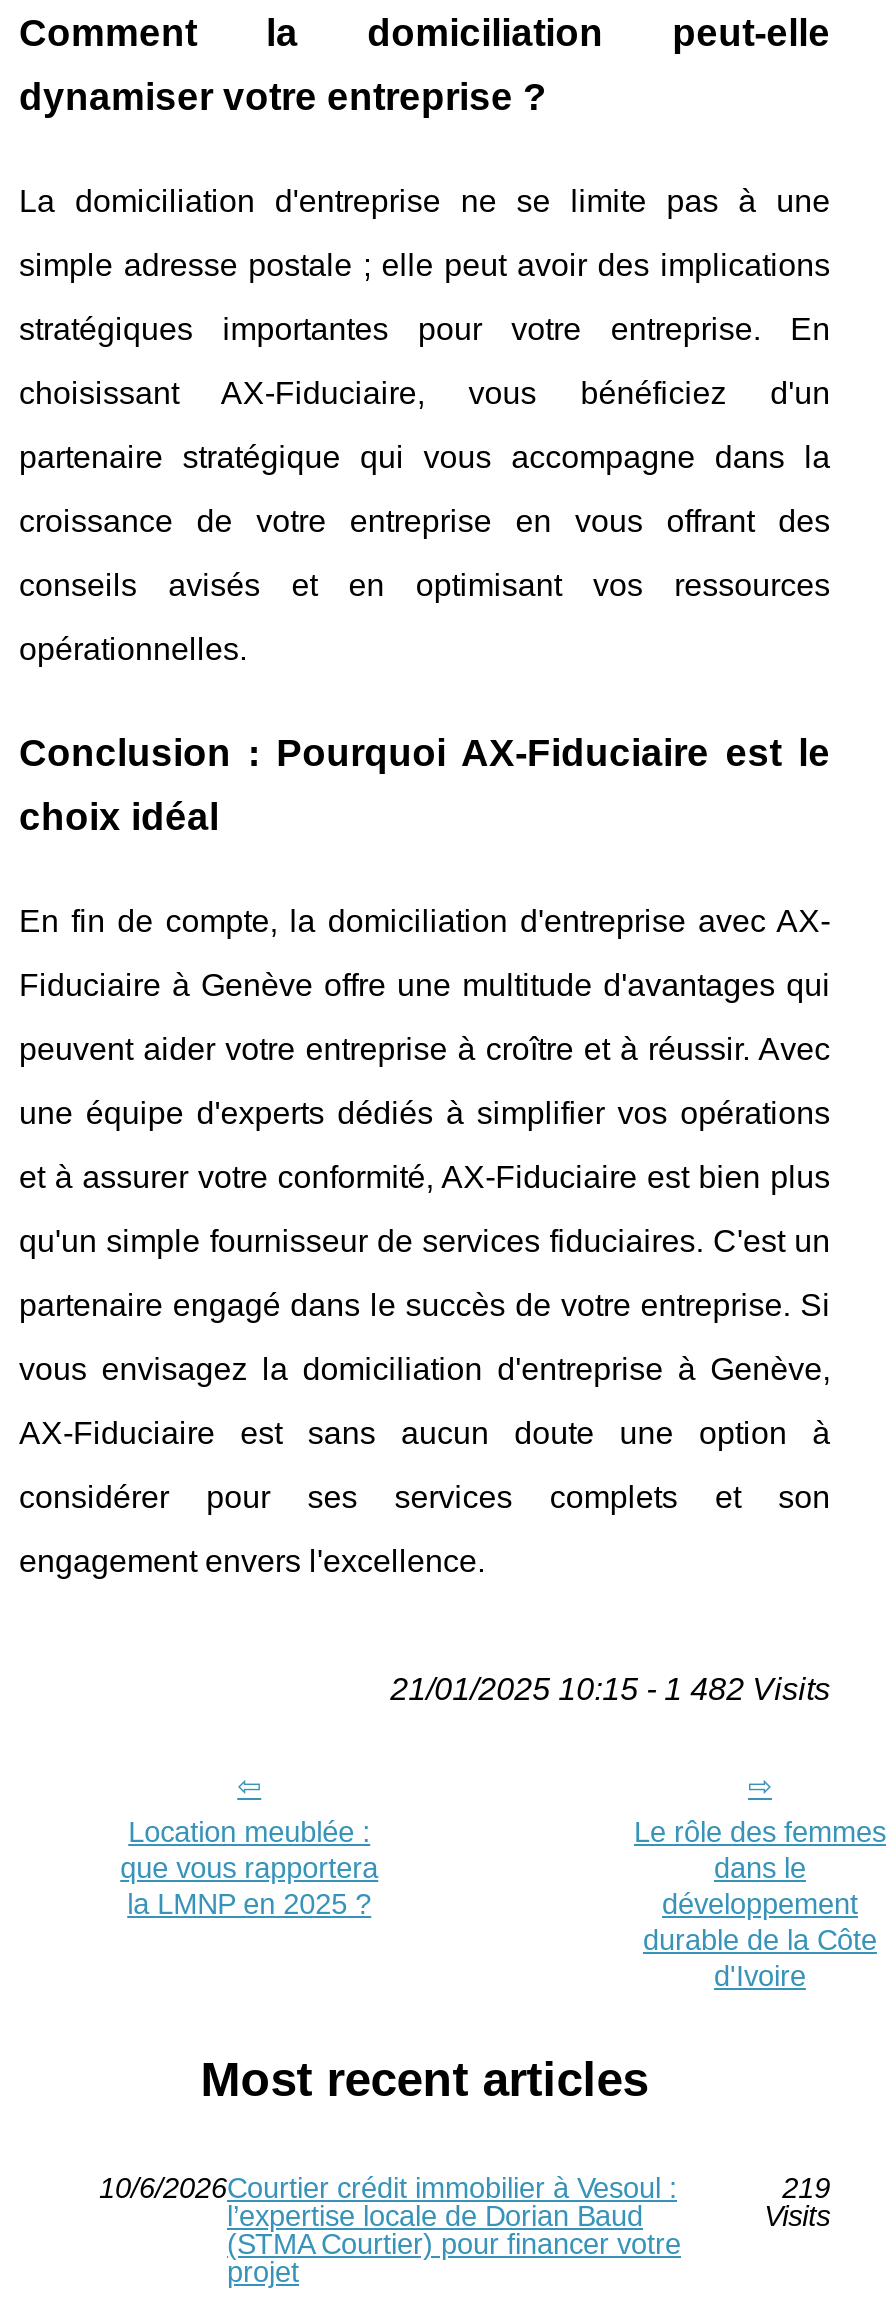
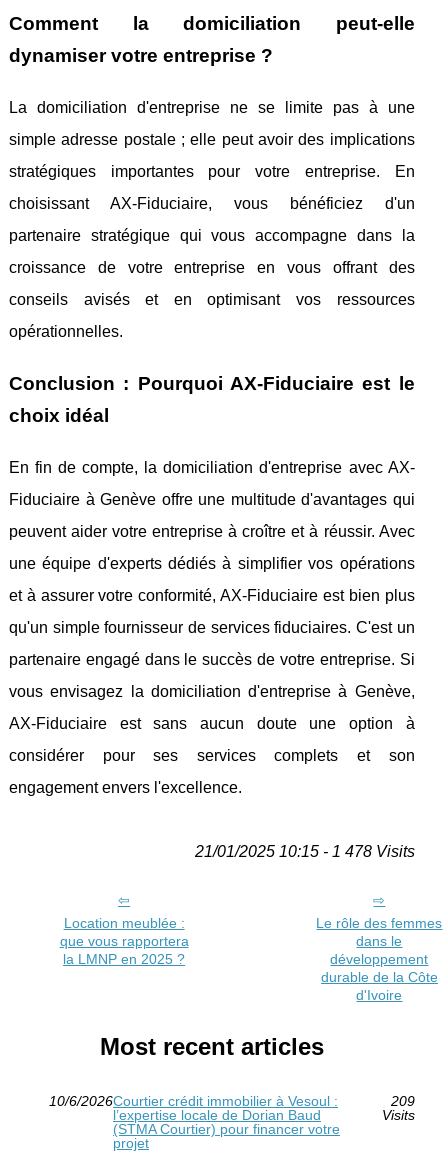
[390,1673,830,1707] 21/01/2025 10:15 - 1 482 Visits -> [195,843,415,860] 21/01/2025 10:15 - 1 478 Visits
[782,2171,830,2203] 219 -> [391,1093,415,1109] 209

